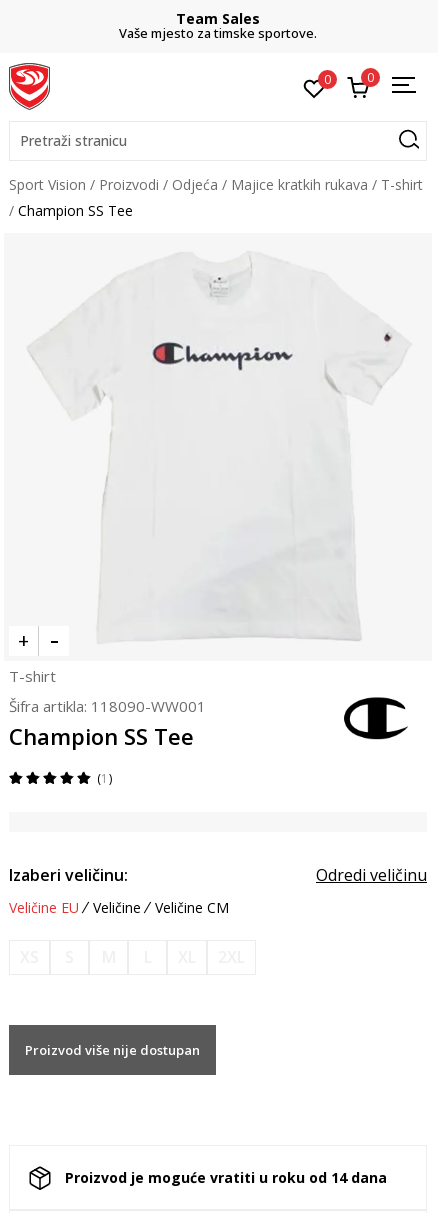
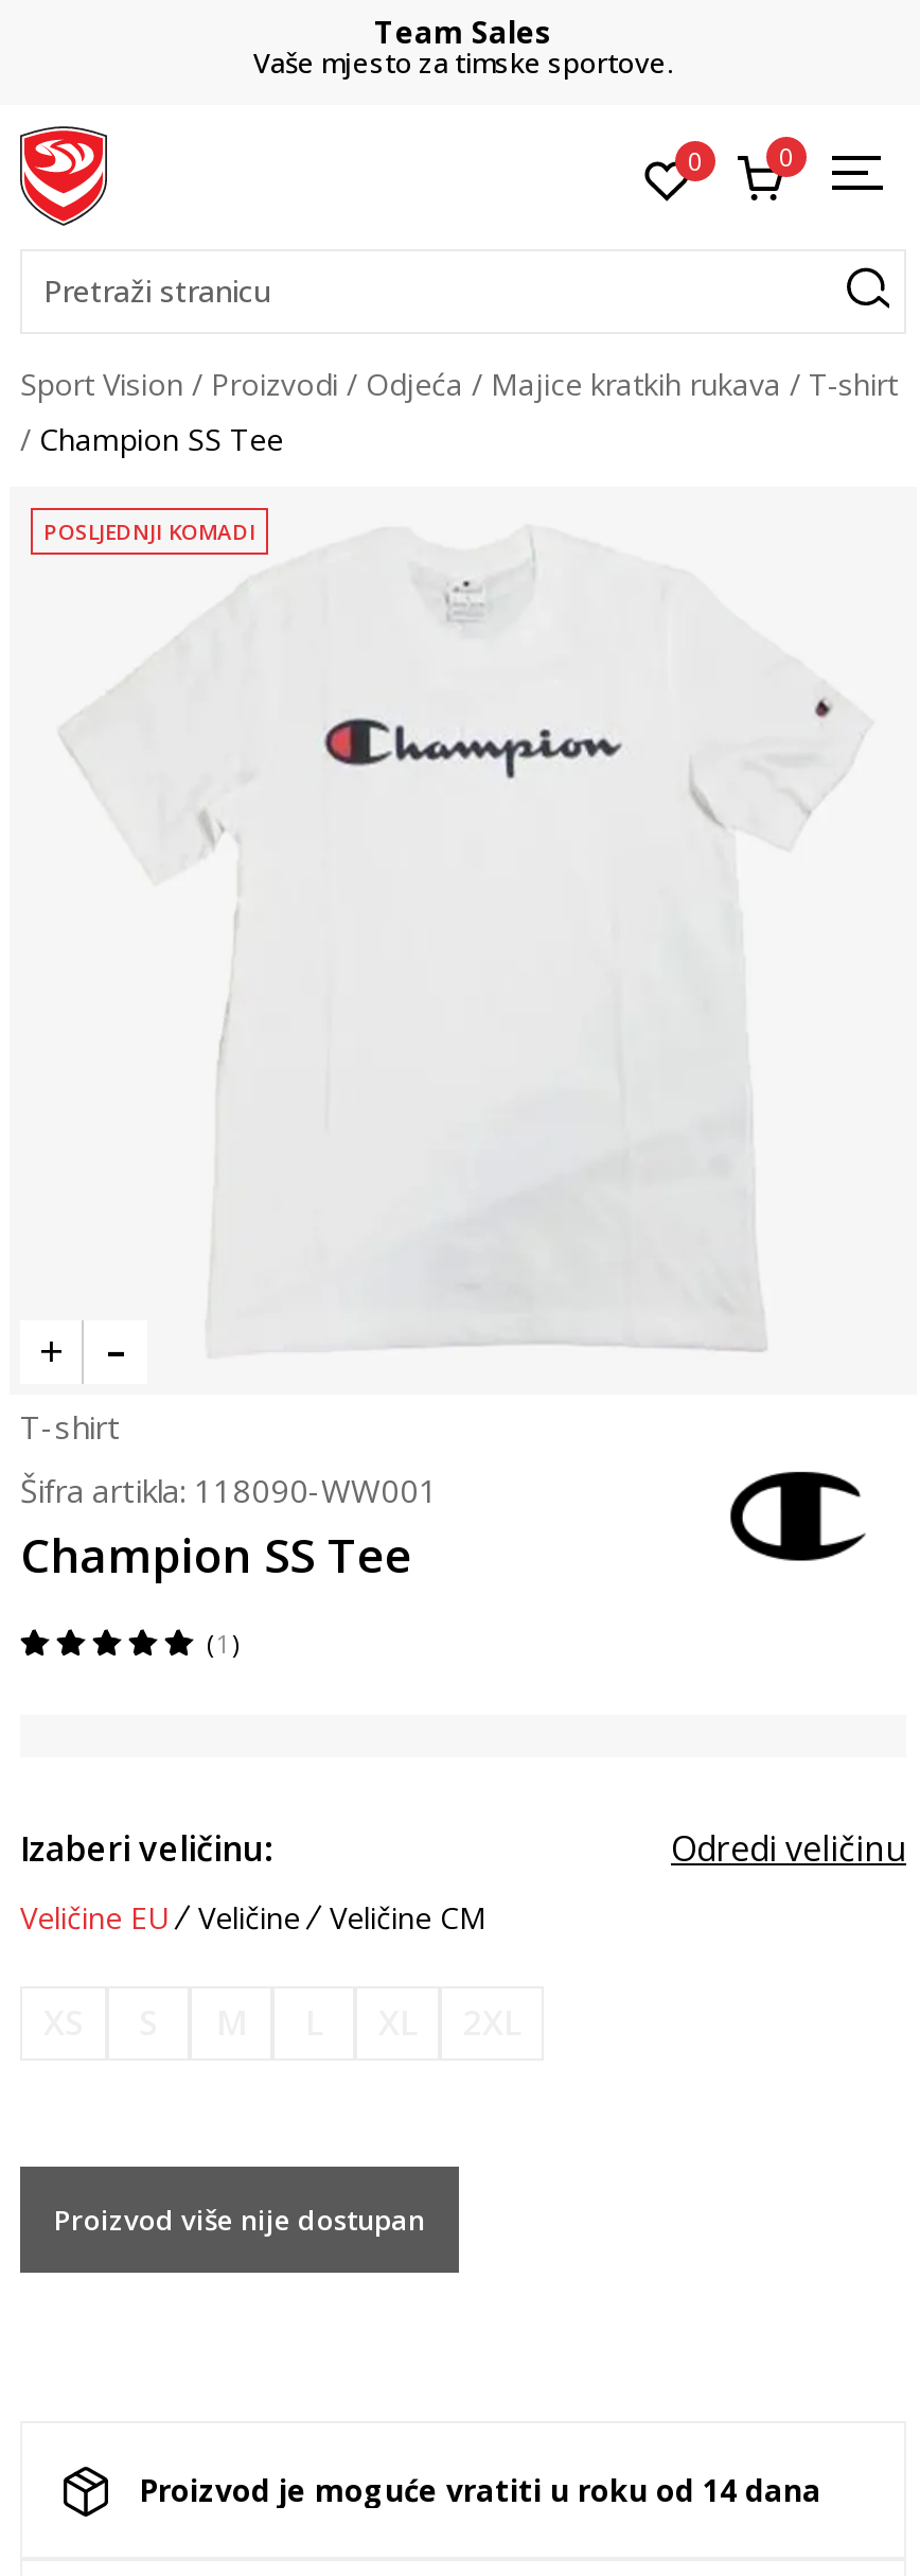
none -> [43,516,255,546] POSLJEDNJI KOMADI

